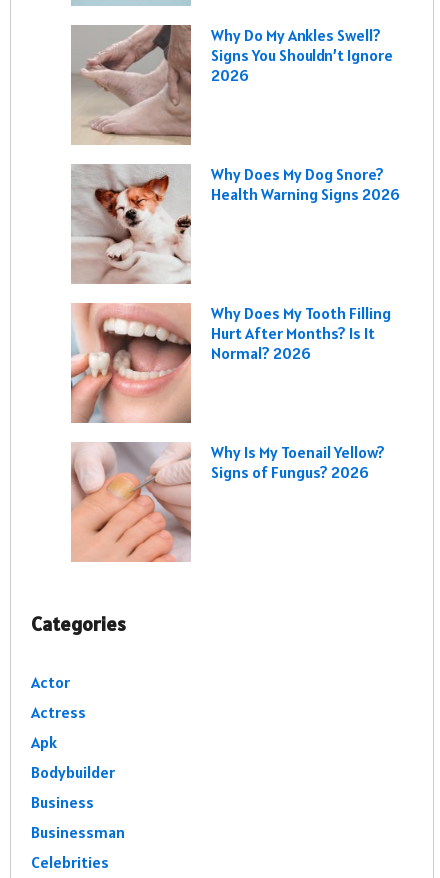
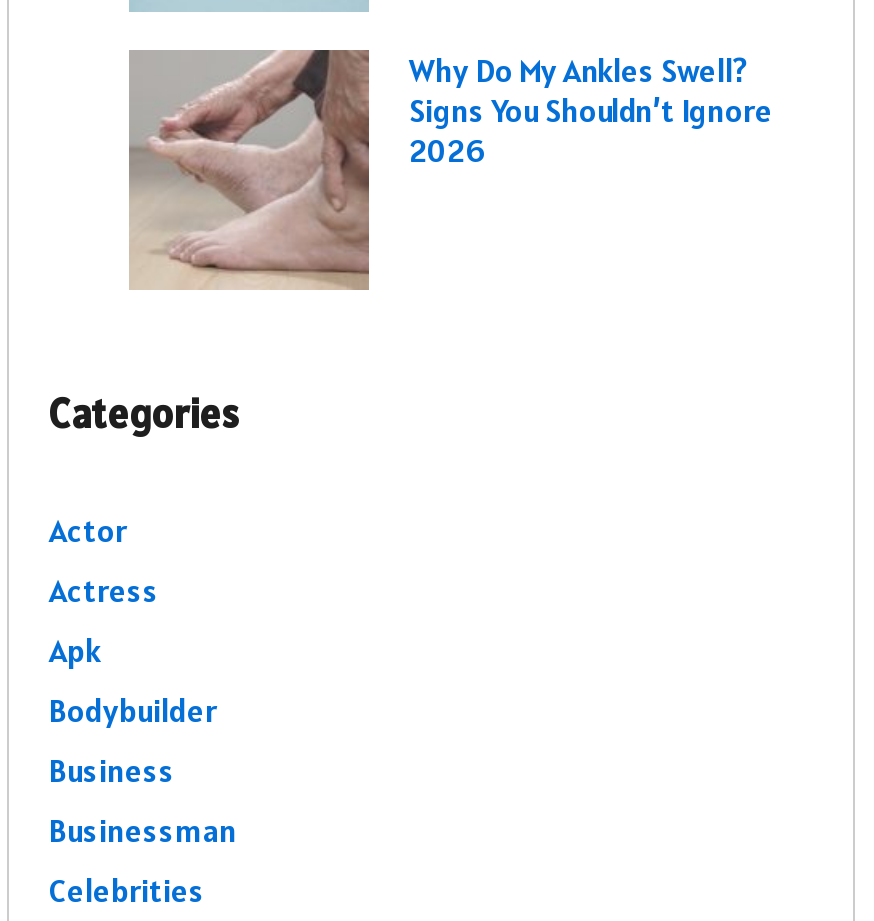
[71,163,400,285] [image] | Why Does My Dog Snore? | Health Warning Signs 2026 -> none
[70,302,391,424] [image] | Why Does My Tooth Filling | Hurt After Months? Is It | Normal? 2026 -> none
[71,442,385,562] [image] | Why Is My Toenail Yellow? | Signs of Fungus? 2026 -> none

